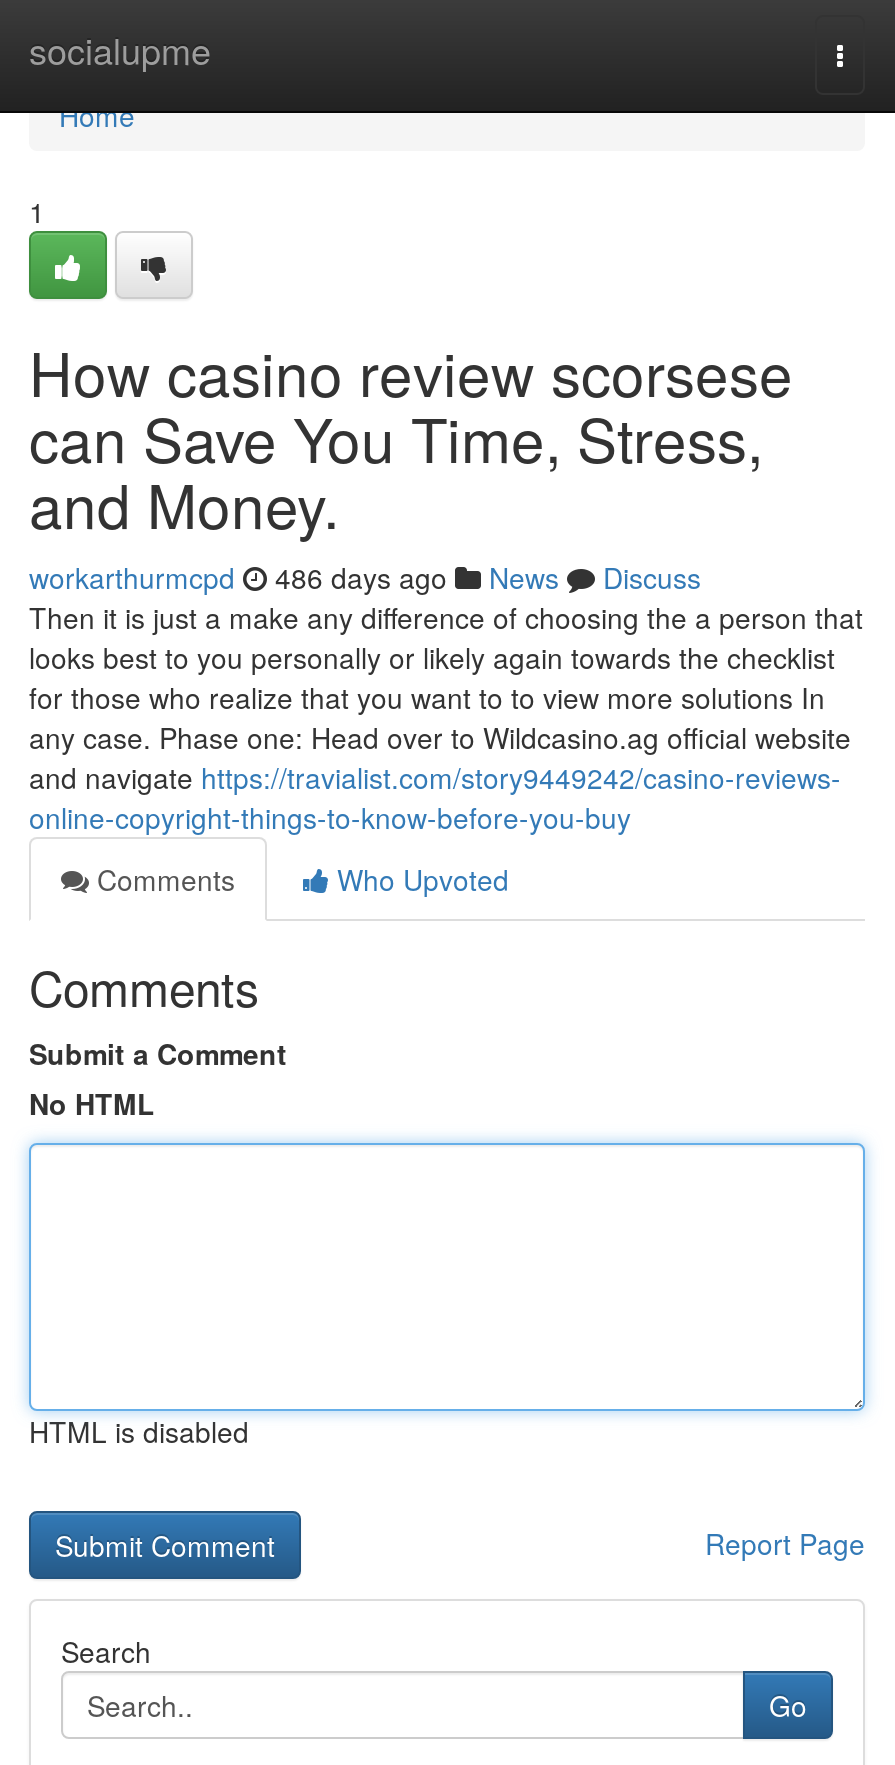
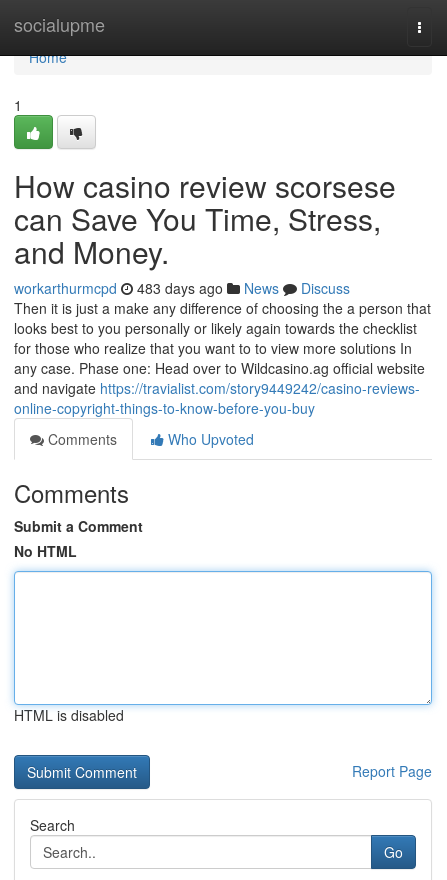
[29,557,701,597] workarthurmcpd 486 days ago News Discuss -> [14,278,350,298] workarthurmcpd 483 days ago News Discuss

